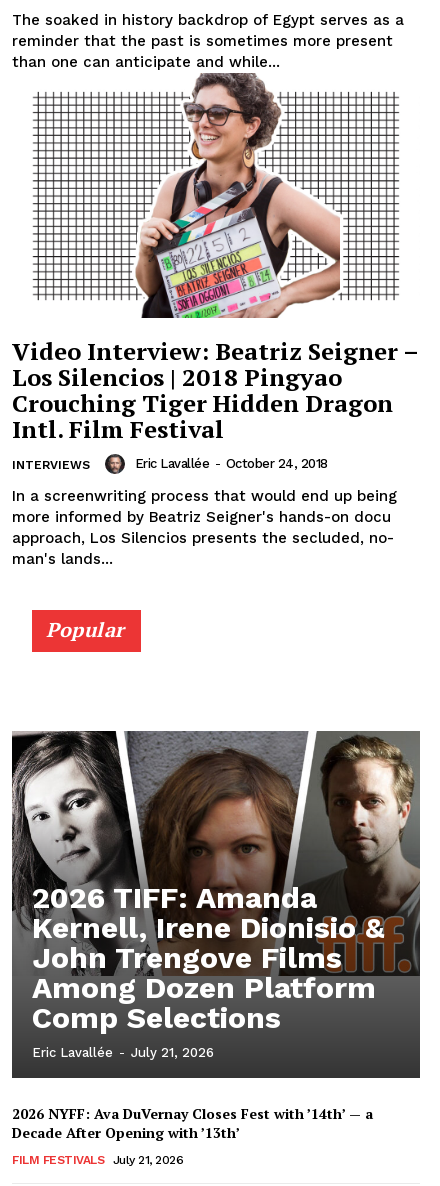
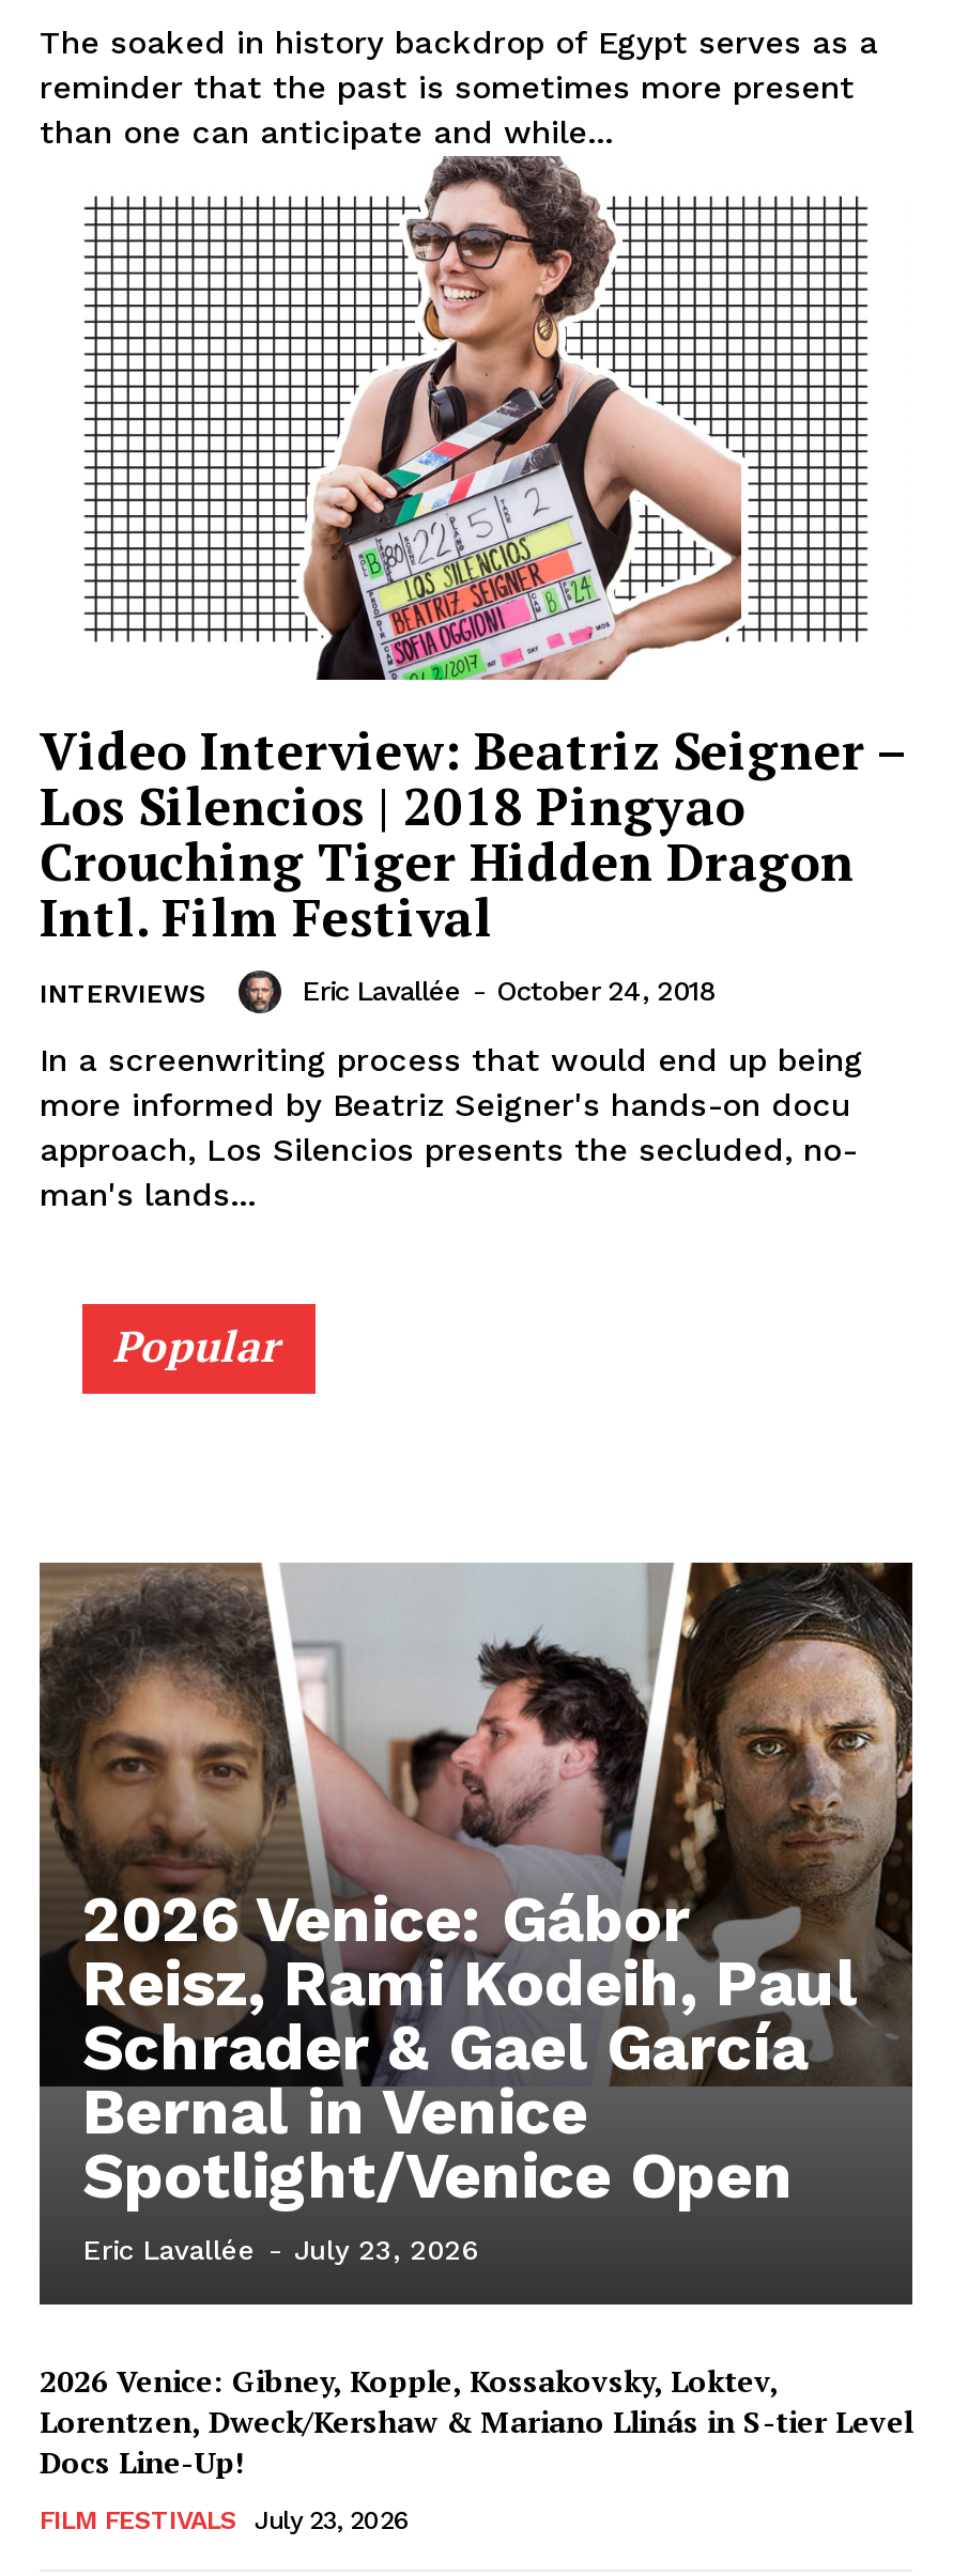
[11,730,421,1060] [image] | 2026 TIFF: Amanda | Kernell, Irene Dionisio & | John Trengove Films | Among Dozen Platform | Comp Selections | Eric Lavallée - July 21, 2026 -> [37,1561,914,2266] [image] | 2026 Venice: Gábor | Reisz, Rami Kodeih, Paul | Schrader & Gael García | Bernal in Venice | Spotlight/Venice Open | Eric Lavallée - July 23, 2026
[12,1104,373,1142] 2026 NYFF: Ava DuVernay Closes Fest with ’14th’ — a | Decade After Opening with ’13th’ -> [40,2360,912,2482] 2026 Venice: Gibney, Kopple, Kossakovsky, Loktev, | Lorentzen, Dweck/Kershaw & Mariano Llinás in S-tier Level | Docs Line-Up!
[12,1153,183,1167] FILM FESTIVALS July 21, 2026 -> [40,2505,410,2535] FILM FESTIVALS July 23, 2026

